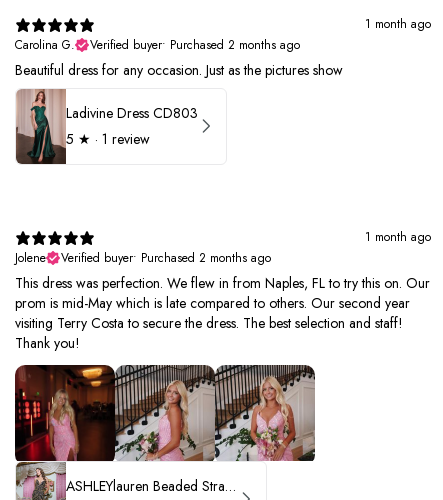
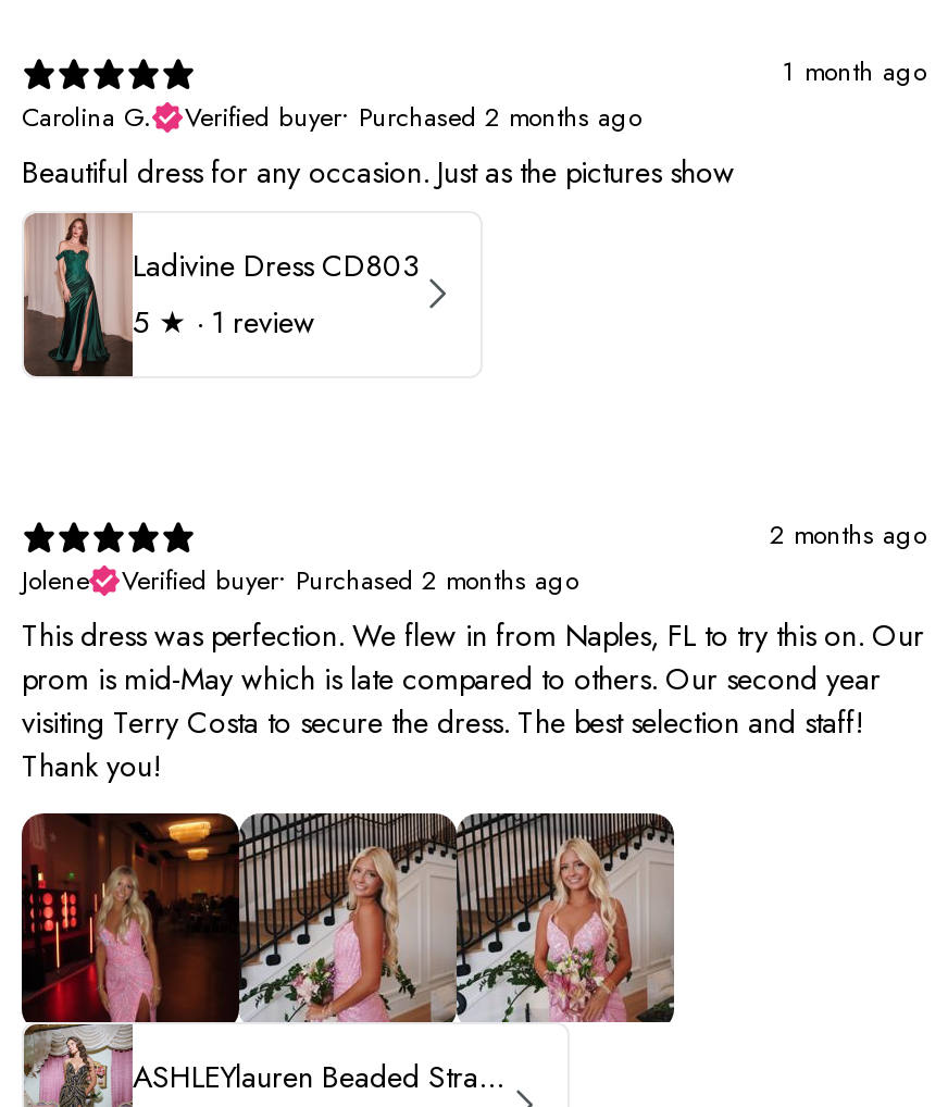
[365,227,431,245] 1 month ago -> [770,514,926,553] 2 months ago

